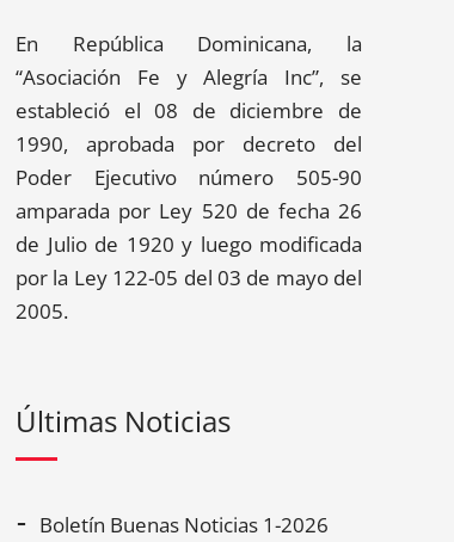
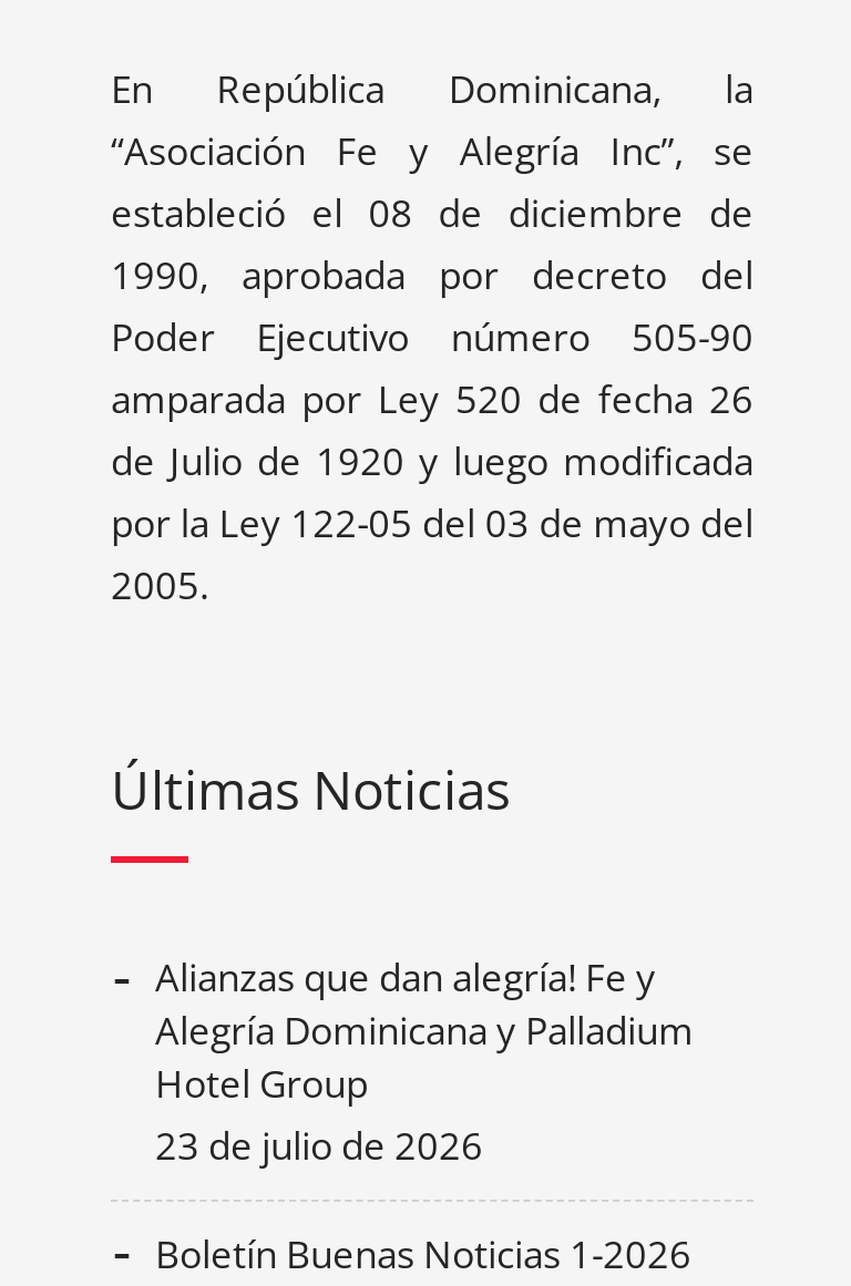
none -> [155,952,694,1171] Alianzas que dan alegría! Fe y | Alegría Dominicana y Palladium | Hotel Group | 23 de julio de 2026

